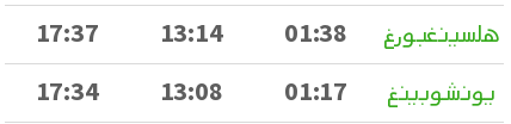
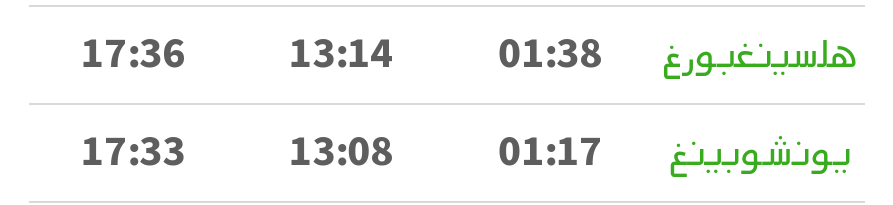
[36,18,500,50] هلسينغبورغ 01:38 13:14 17:37 -> [81,27,858,81] هلسينغبورغ 01:38 13:14 17:36
[36,76,98,108] 17:34 -> [81,125,185,179] 17:33

